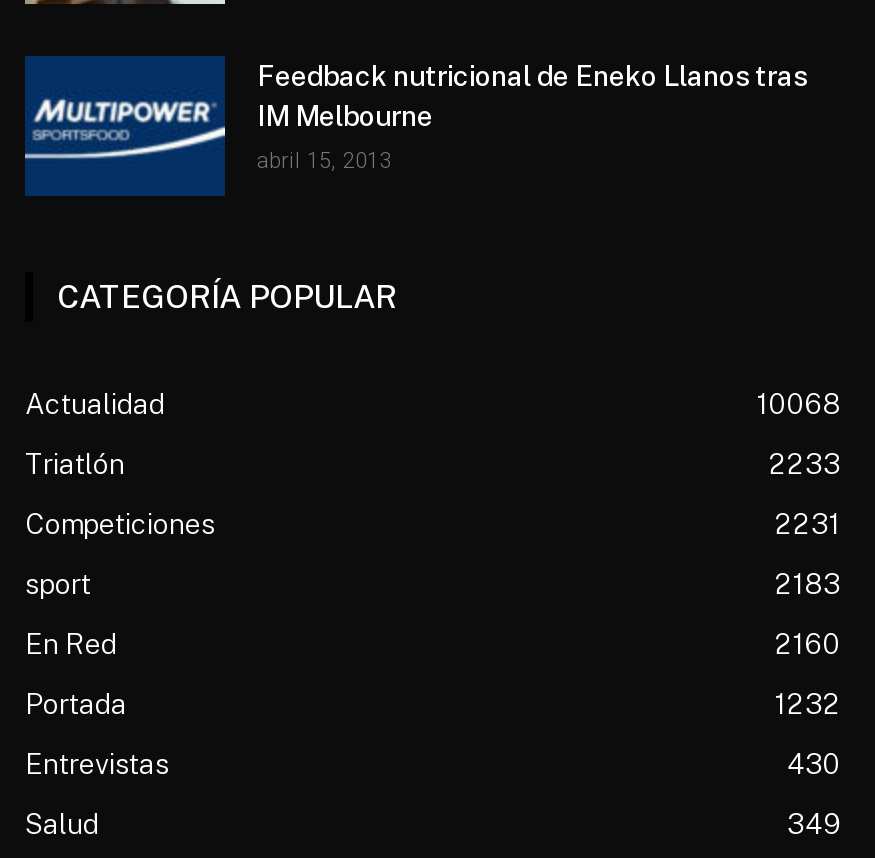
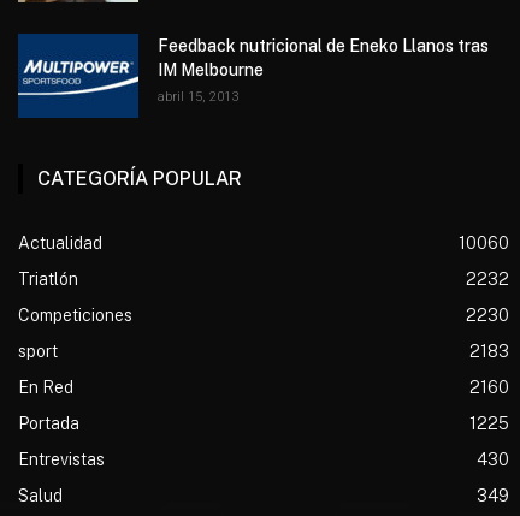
[757,389,841,421] 10068 -> [459,234,509,253] 10060
[769,449,841,481] 2233 -> [466,270,509,289] 2232
[775,509,841,541] 2231 -> [466,306,509,325] 2230
[775,689,841,721] 1232 -> [469,414,509,433] 1225

